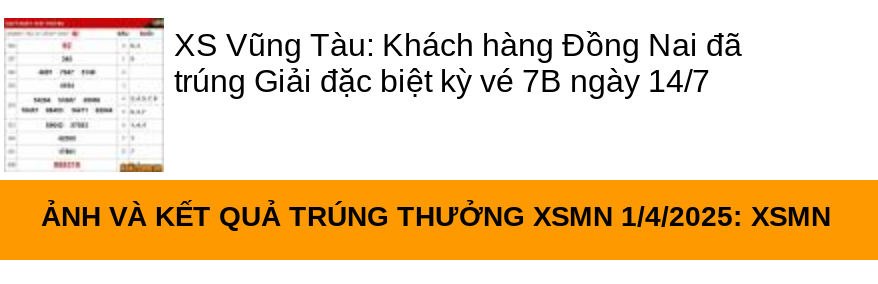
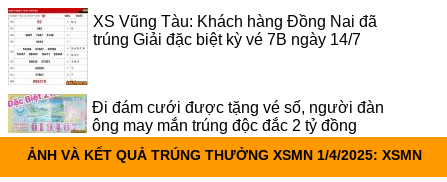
none -> [8,89,384,134] [image] | Đi đám cưới được tặng vé số, người đàn | ông may mắn trúng độc đắc 2 tỷ đồng

